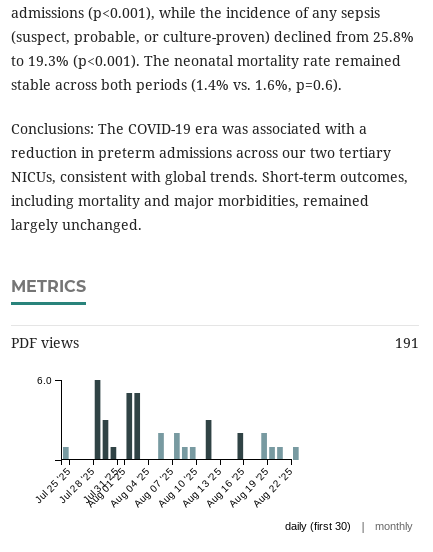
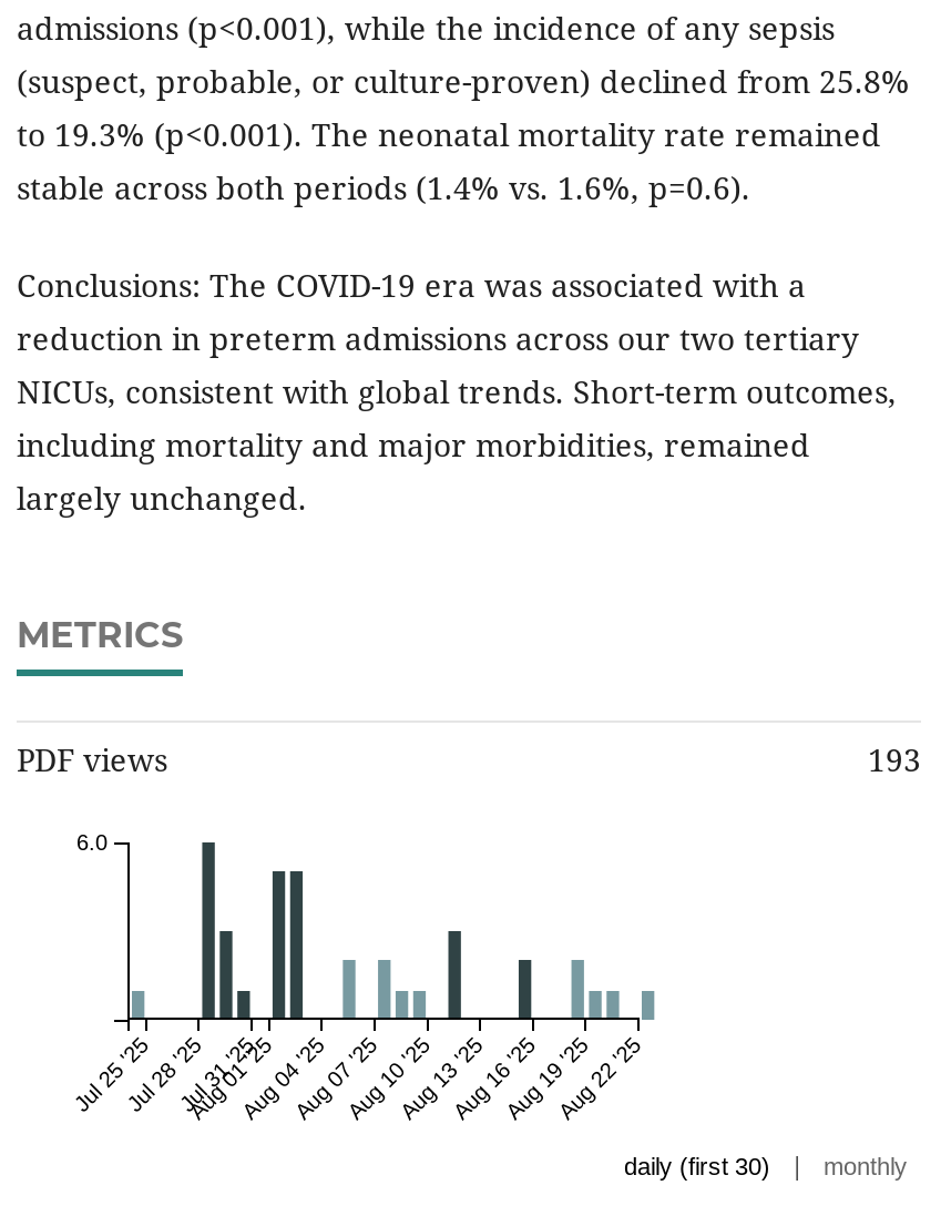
[395,333,419,352] 191 -> [868,739,921,781] 193

